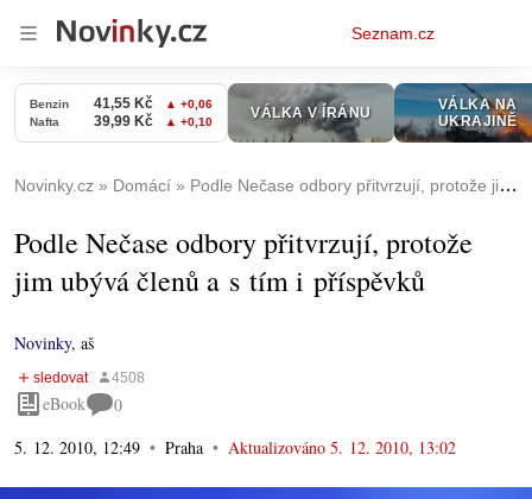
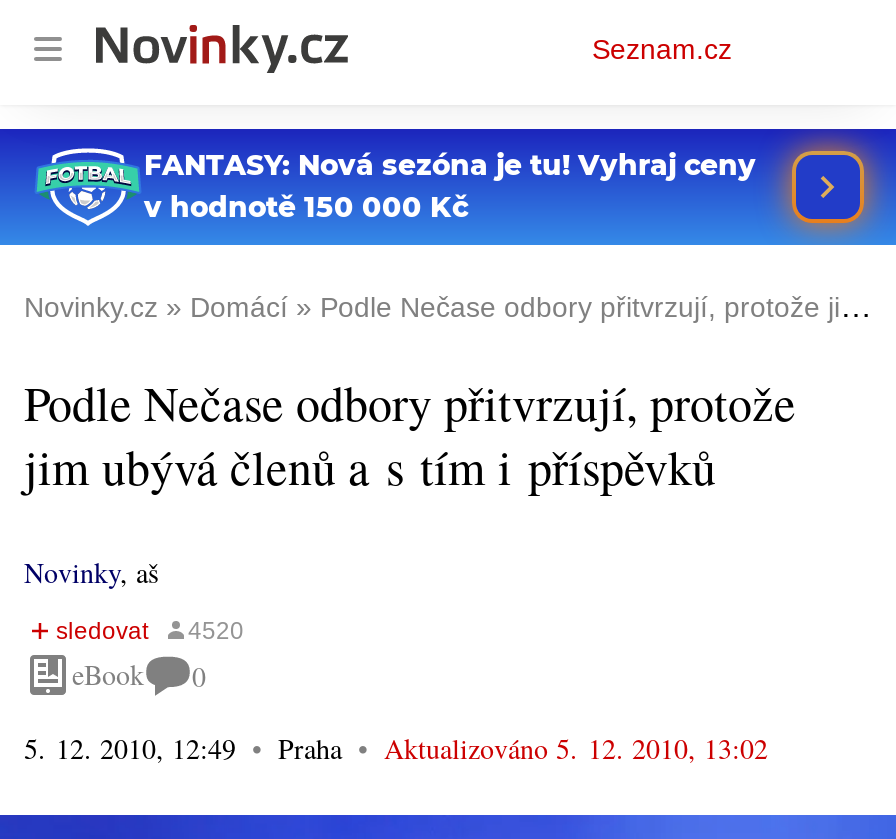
[4,81,528,149] [image] -> [6,127,890,247] [image]

